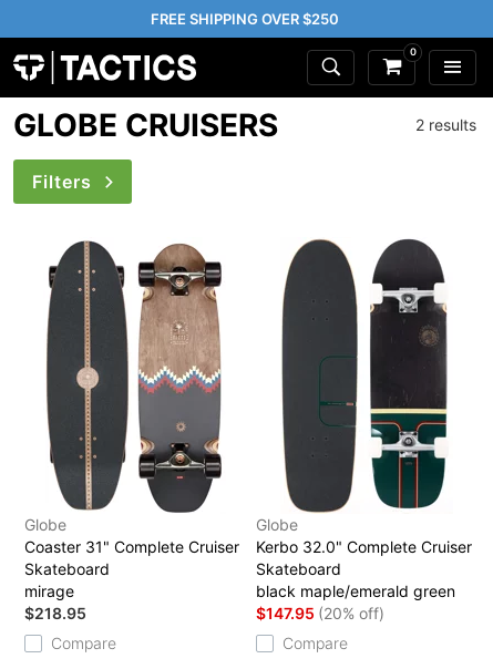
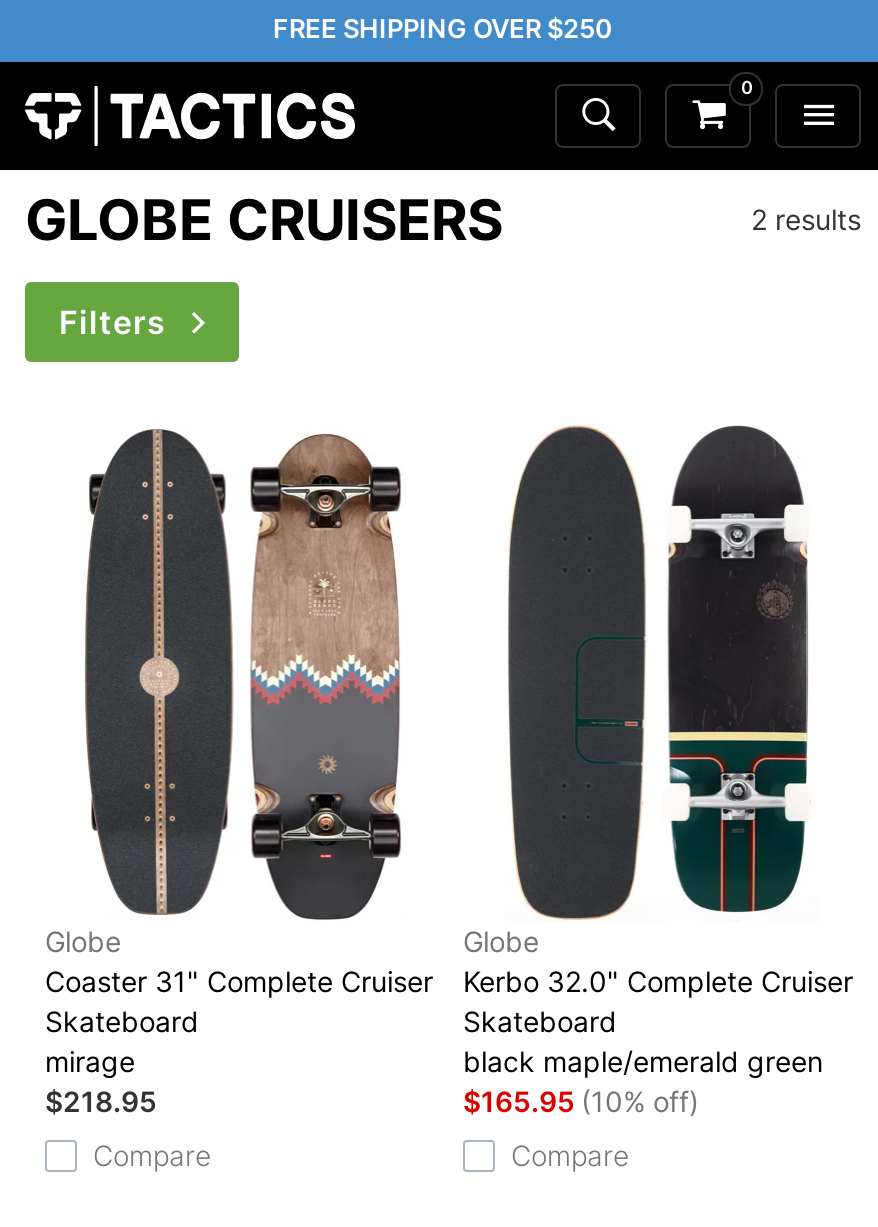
[256,604,384,622] $147.95 (20% off) -> [463,1084,699,1118] $165.95 (10% off)

